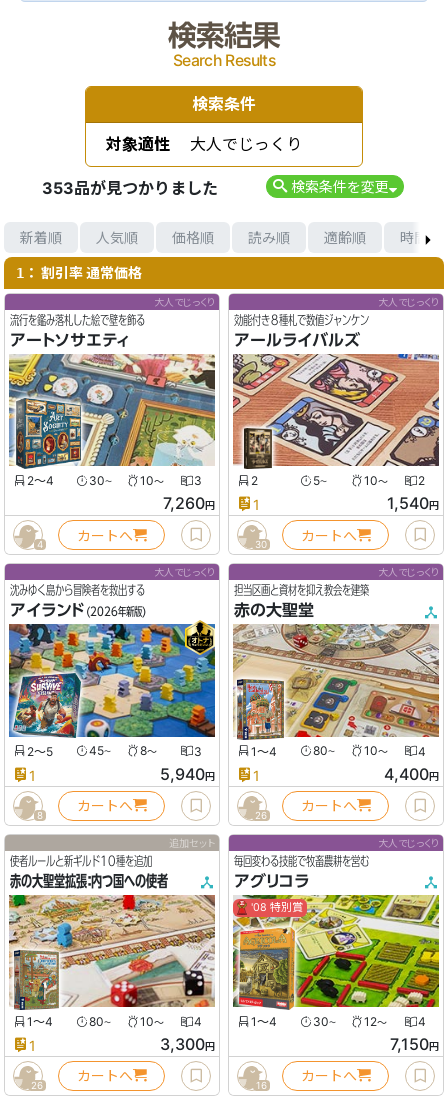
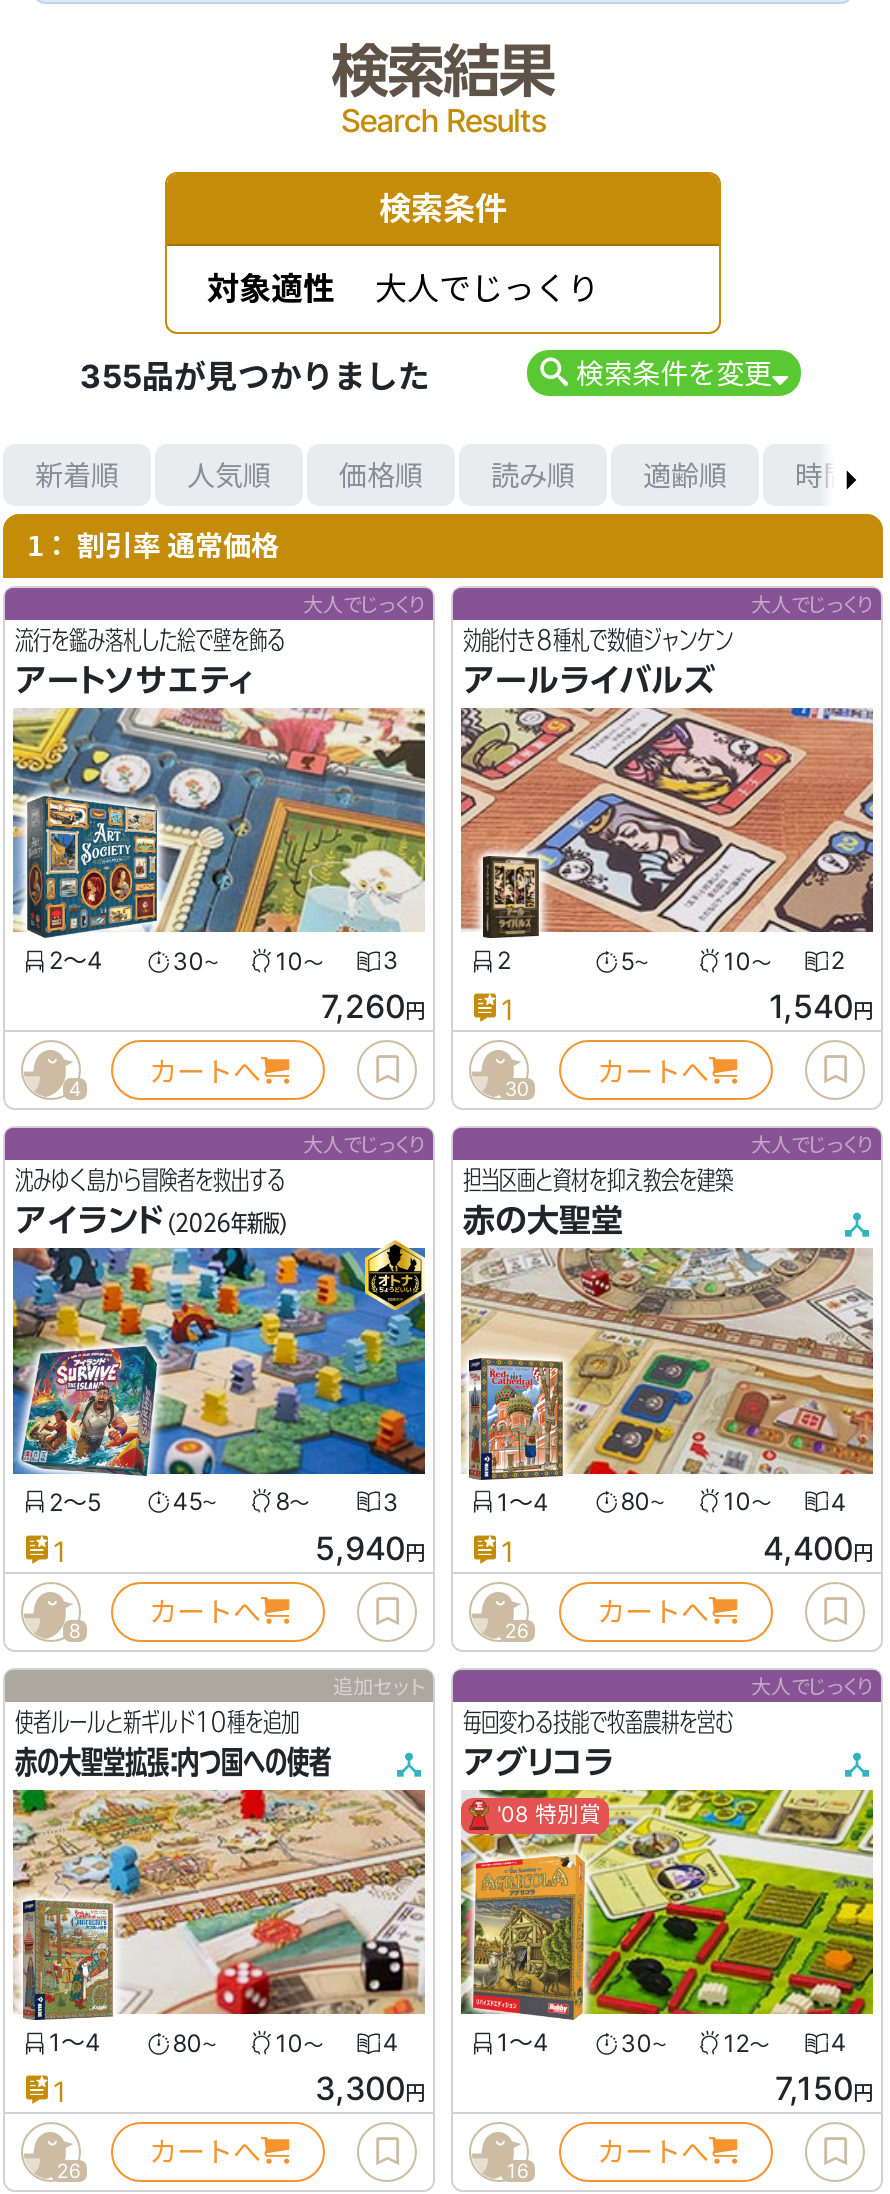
[42,178,218,198] 353品が見つかりました -> [80,356,430,396] 355品が見つかりました

